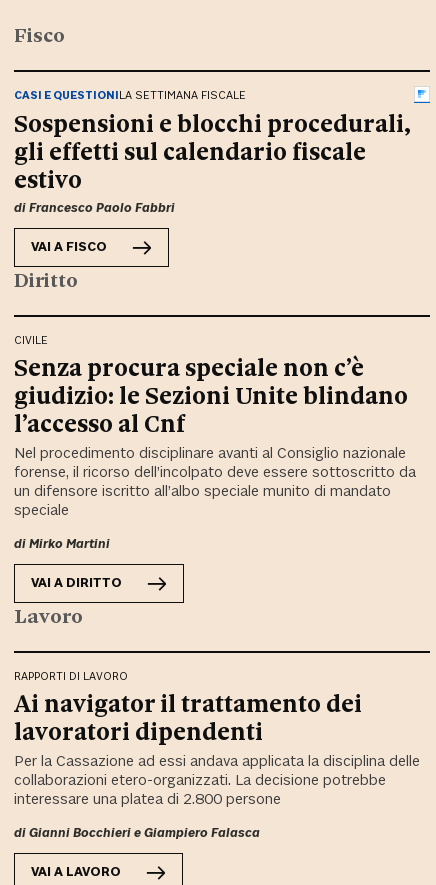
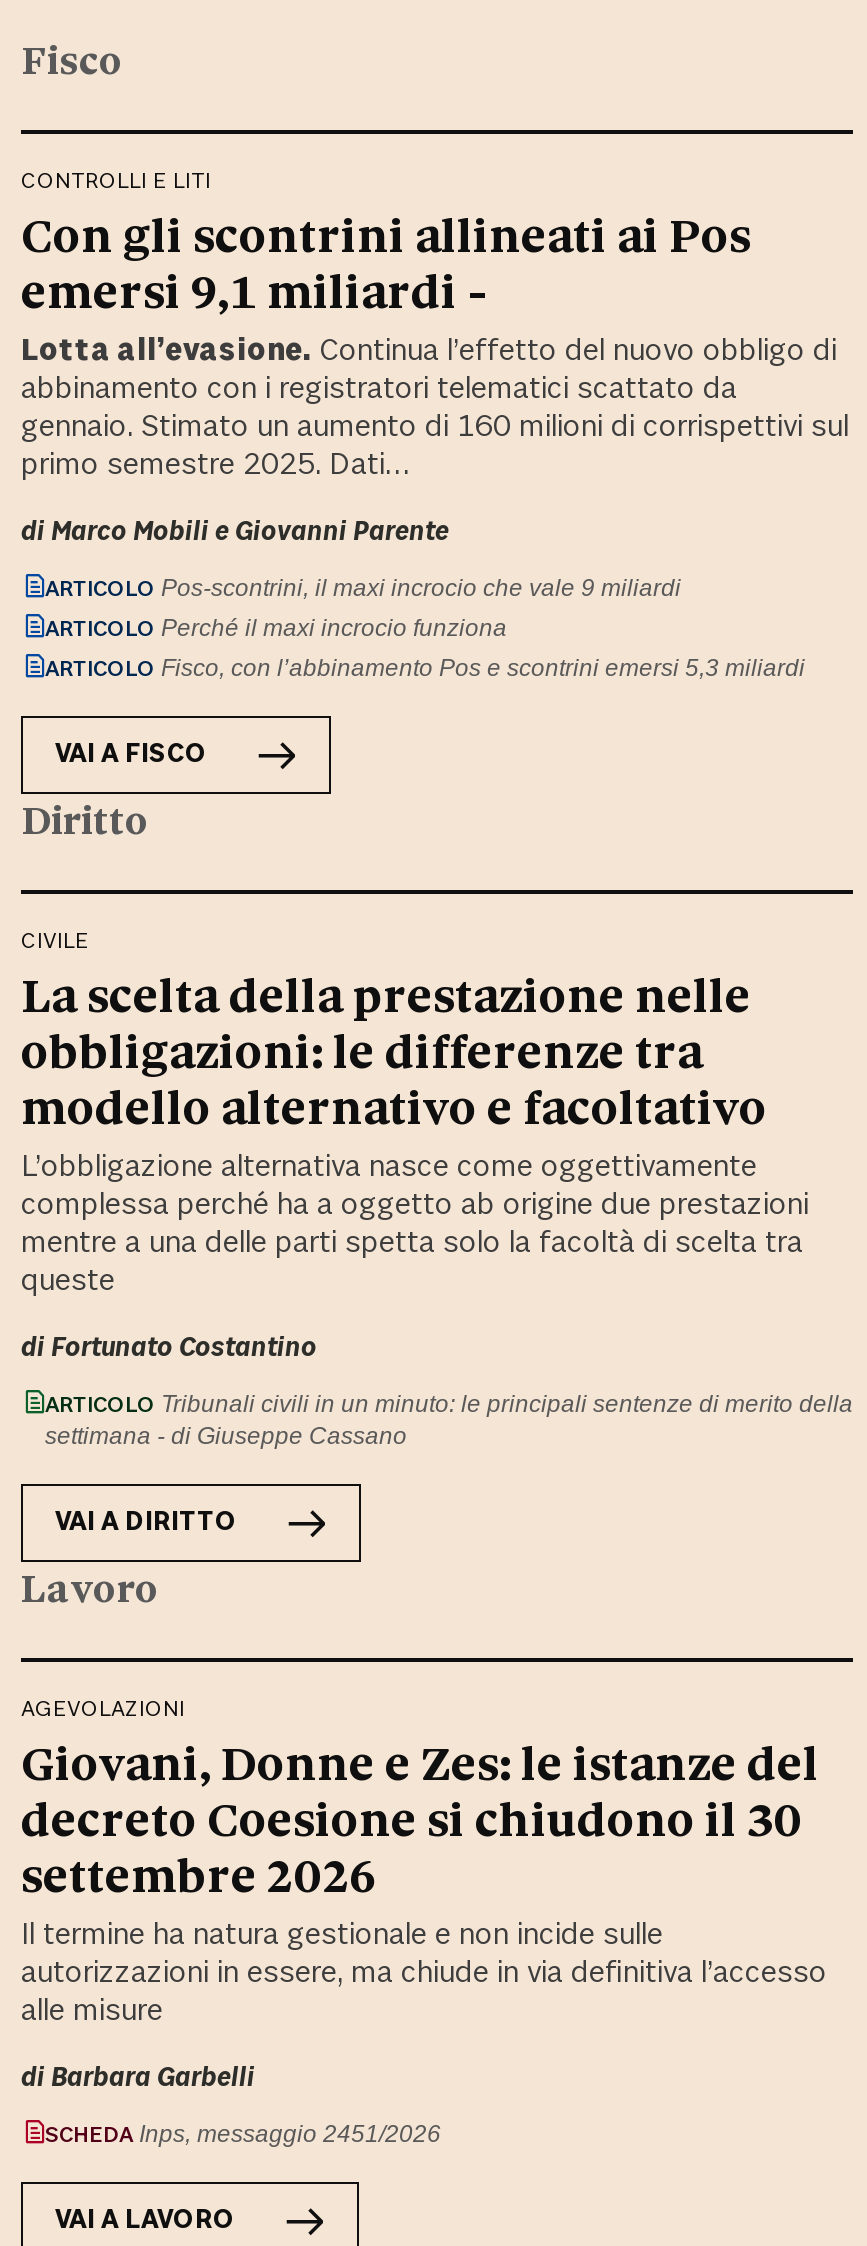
[14,88,410,216] CASI E QUESTIONILA SETTIMANA FISCALE | Sospensioni e blocchi procedurali, | gli effetti sul calendario fiscale | estivo | di Francesco Paolo Fabbri -> [21,165,849,684] CONTROLLI E LITI | Con gli scontrini allineati ai Pos | emersi 9,1 miliardi - | Lotta all’evasione. Continua l’effetto del nuovo obbligo di | abbinamento con i registratori telematici scattato da | gennaio. Stimato un aumento di 160 milioni di corrispettivi sul | primo semestre 2025. Dati… | di Marco Mobili e Giovanni Parente | ARTICOLO Pos-scontrini, il maxi incrocio che vale 9 miliardi | ARTICOLO Perché il maxi incrocio funziona | ARTICOLO Fisco, con l’abbinamento Pos e scontrini emersi 5,3 miliardi
[14,349,416,552] Senza procura speciale non c’è | giudizio: le Sezioni Unite blindano | l’accesso al Cnf | Nel procedimento disciplinare avanti al Consiglio nazionale | forense, il ricorso dell’incolpato deve essere sottoscritto da | un difensore iscritto all’albo speciale munito di mandato | speciale | di Mirko Martini -> [21,958,853,1450] La scelta della prestazione nelle | obbligazioni: le differenze tra | modello alternativo e facoltativo | L’obbligazione alternativa nasce come oggettivamente | complessa perché ha a oggetto ab origine due prestazioni | mentre a una delle parti spetta solo la facoltà di scelta tra | queste | di Fortunato Costantino | ARTICOLO Tribunali civili in un minuto: le principali sentenze di merito della | settimana - di Giuseppe Cassano
[14,669,420,841] RAPPORTI DI LAVORO | Ai navigator il trattamento dei | lavoratori dipendenti | Per la Cassazione ad essi andava applicata la disciplina delle | collaborazioni etero-organizzati. La decisione potrebbe | interessare una platea di 2.800 persone | di Gianni Bocchieri e Giampiero Falasca -> [21,1693,827,2150] AGEVOLAZIONI | Giovani, Donne e Zes: le istanze del | decreto Coesione si chiudono il 30 | settembre 2026 | Il termine ha natura gestionale e non incide sulle | autorizzazioni in essere, ma chiude in via definitiva l’accesso | alle misure | di Barbara Garbelli | SCHEDA Inps, messaggio 2451/2026

